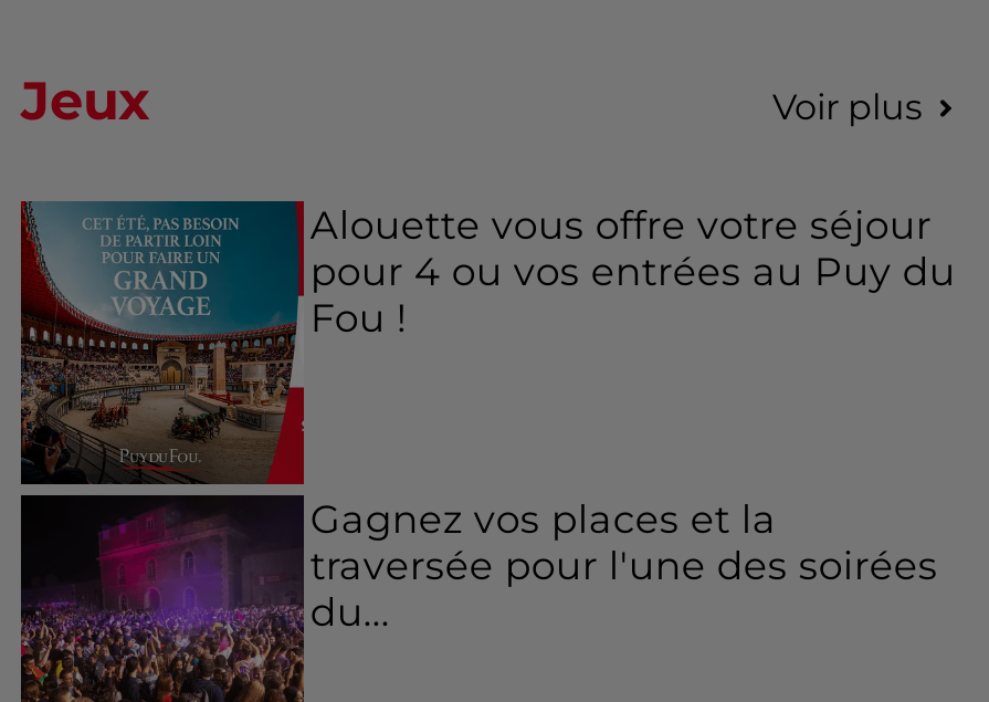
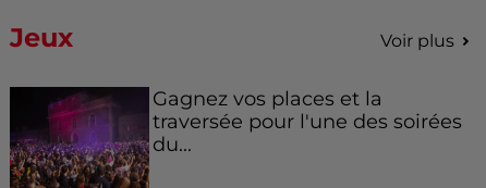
[19,199,956,497] [image] | Alouette vous offre votre séjour | pour 4 ou vos entrées au Puy du | Fou ! -> none

